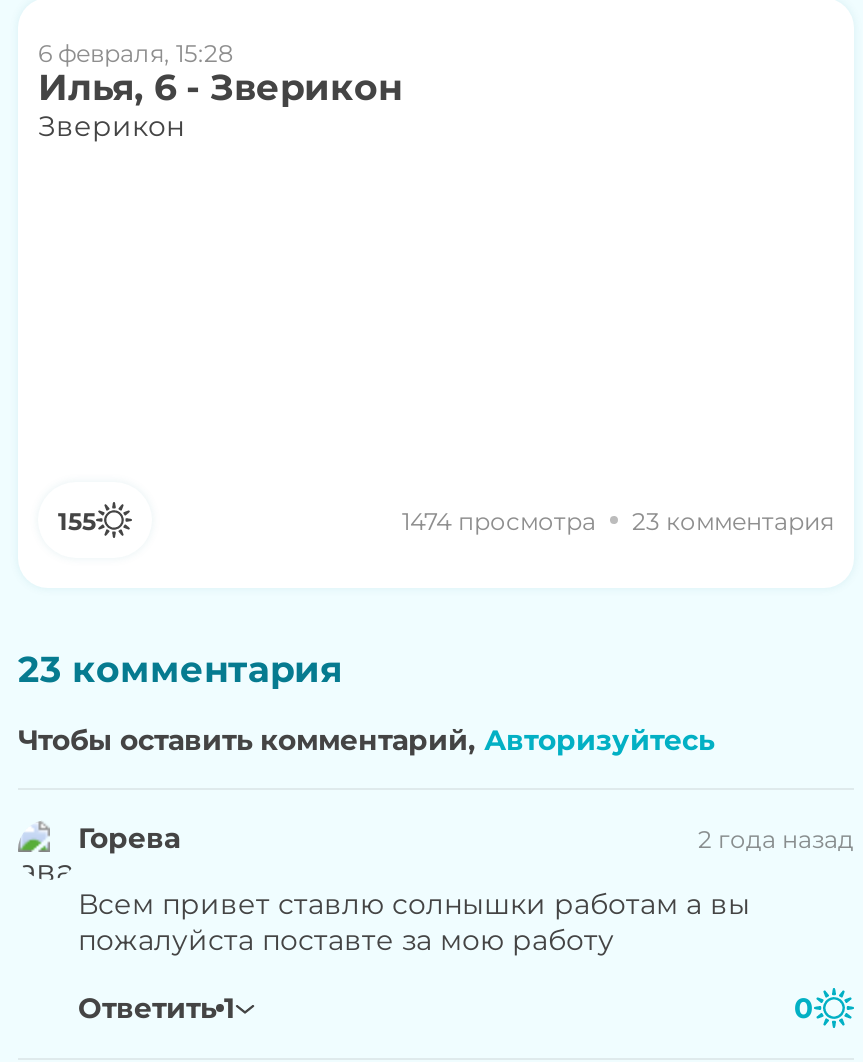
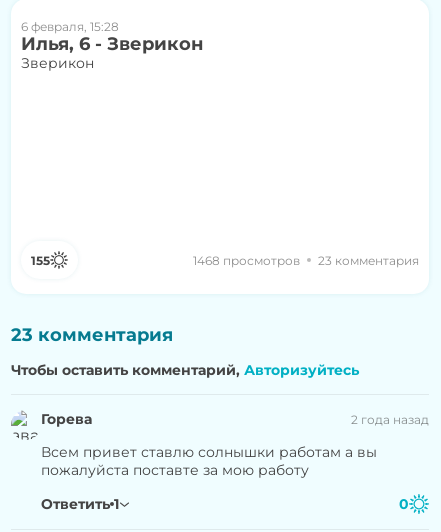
[402,505,834,535] 1474 просмотра 23 комментария -> [193,252,419,267] 1468 просмотров 23 комментария

